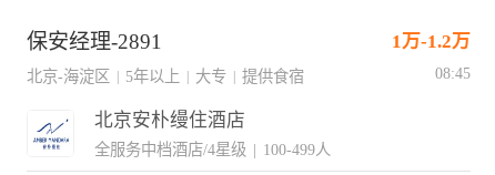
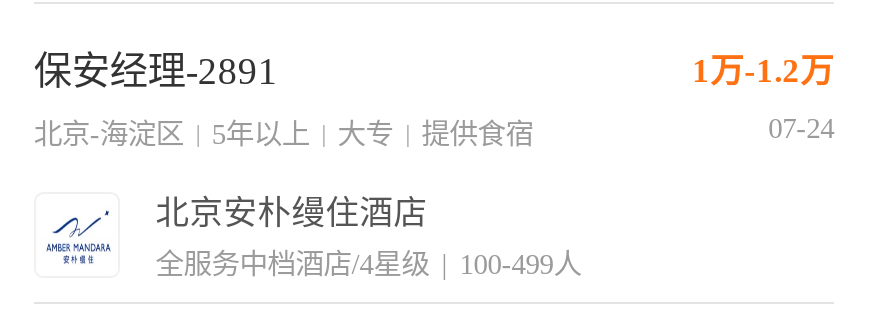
[435,64,471,82] 08:45 -> [768,111,834,143] 07-24

